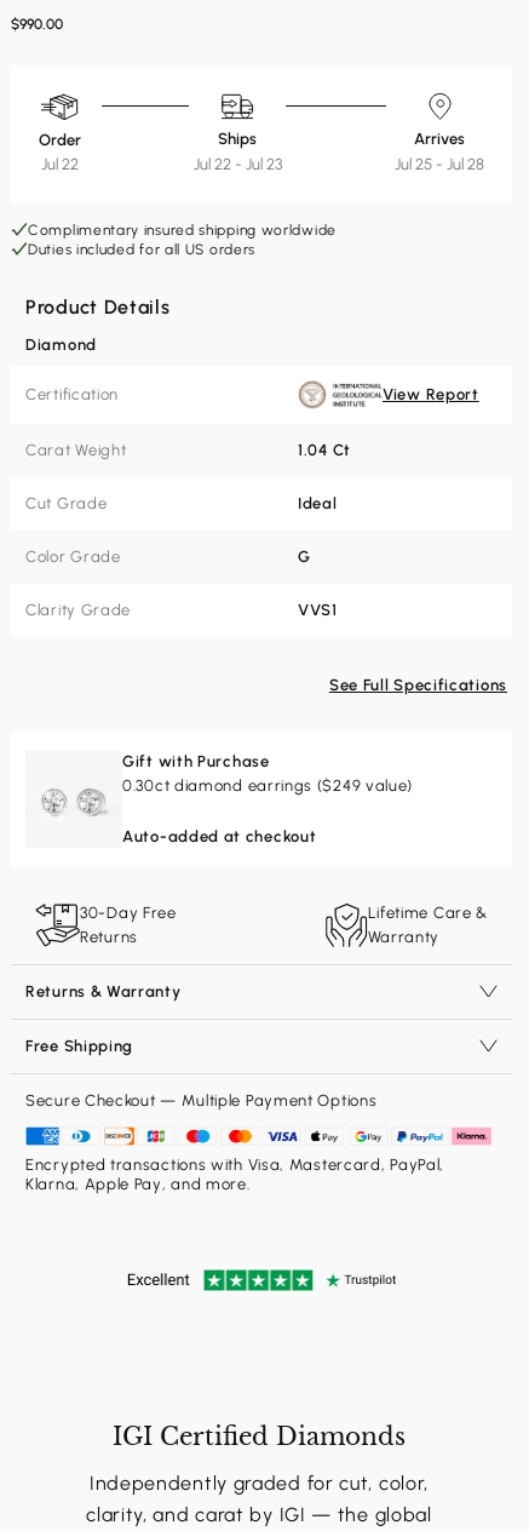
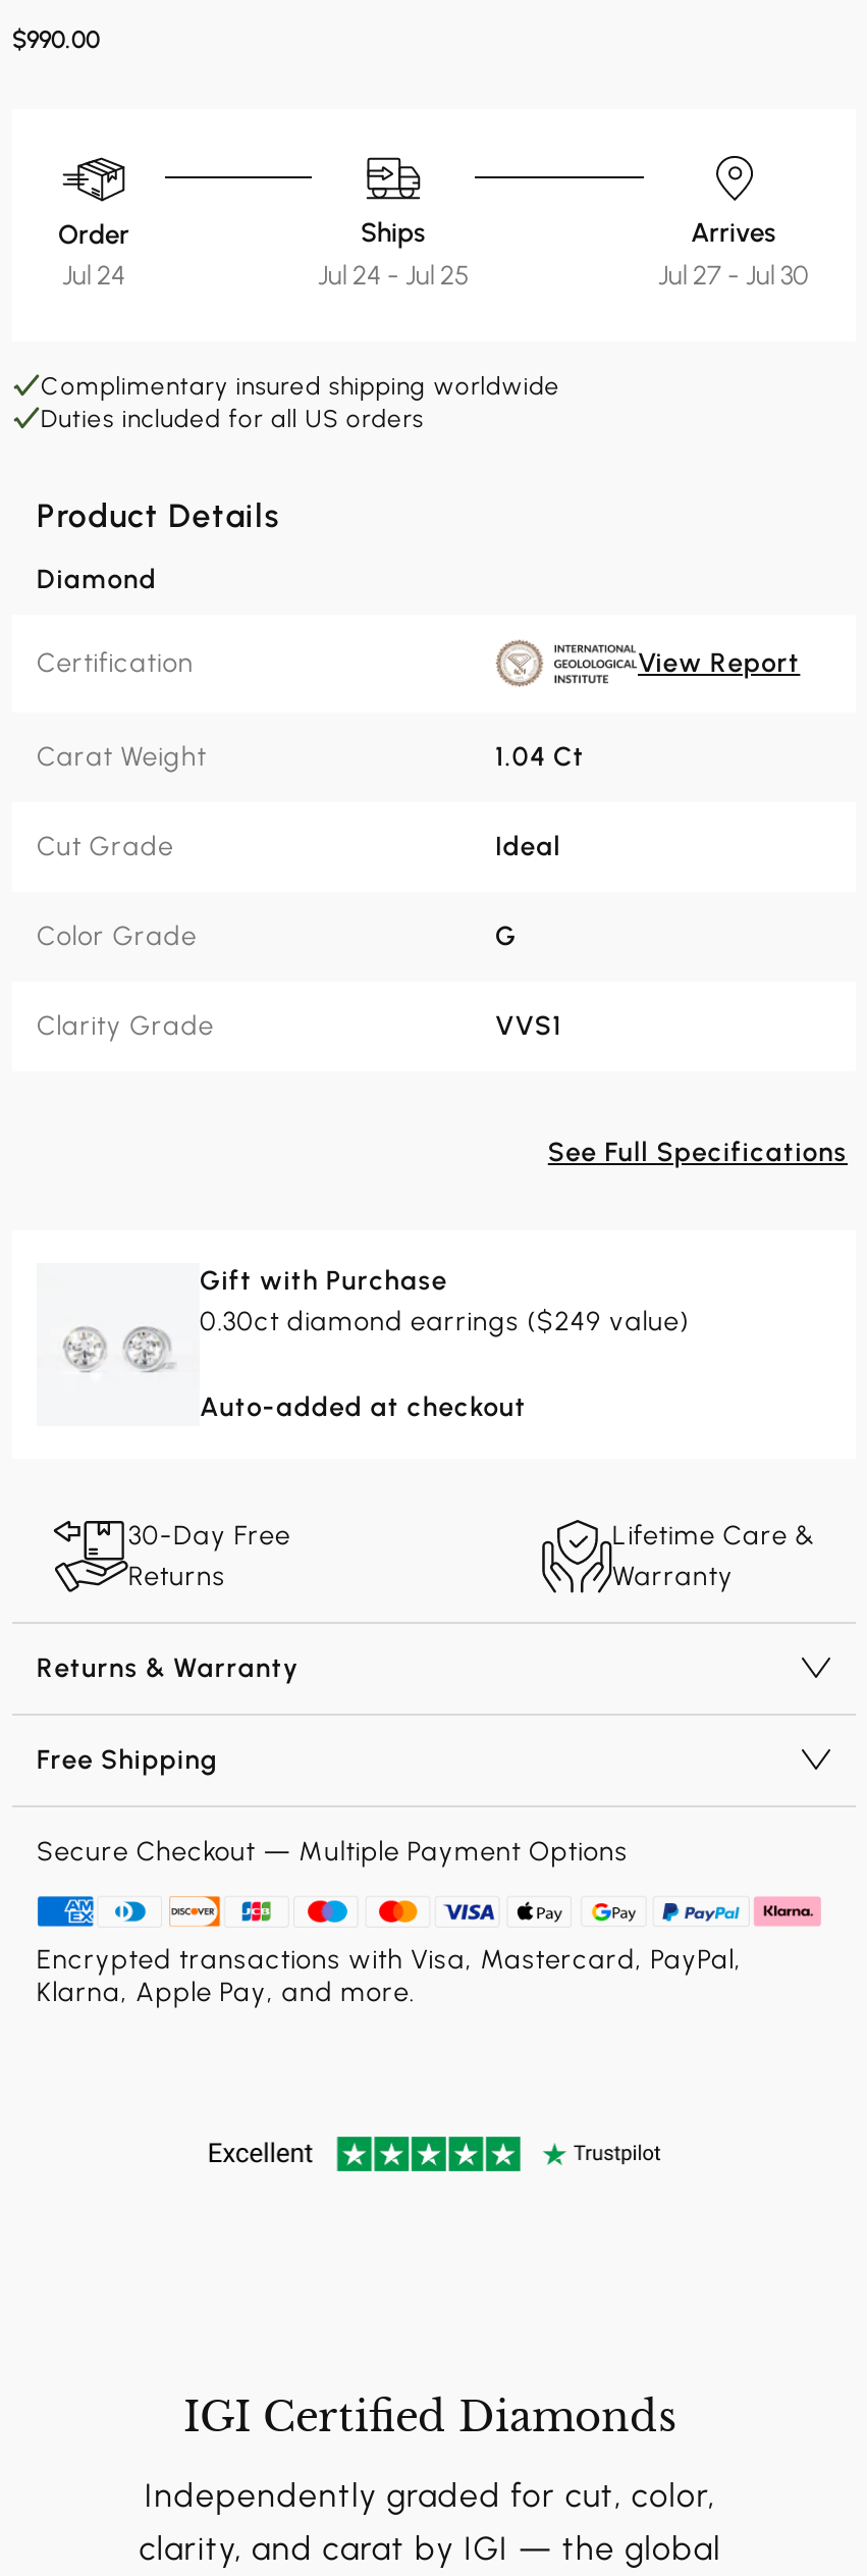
[41,154,78,173] Jul 22 -> [62,259,125,290] Jul 24
[193,154,281,173] Jul 22 - Jul 23 -> [318,259,469,290] Jul 24 - Jul 25
[395,154,484,173] Jul 25 - Jul 28 -> [658,259,809,290] Jul 27 - Jul 30

